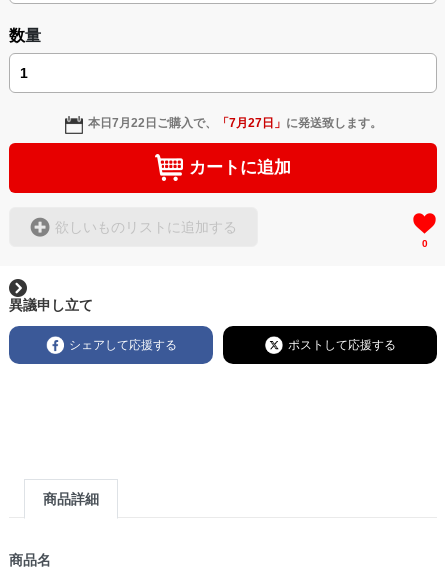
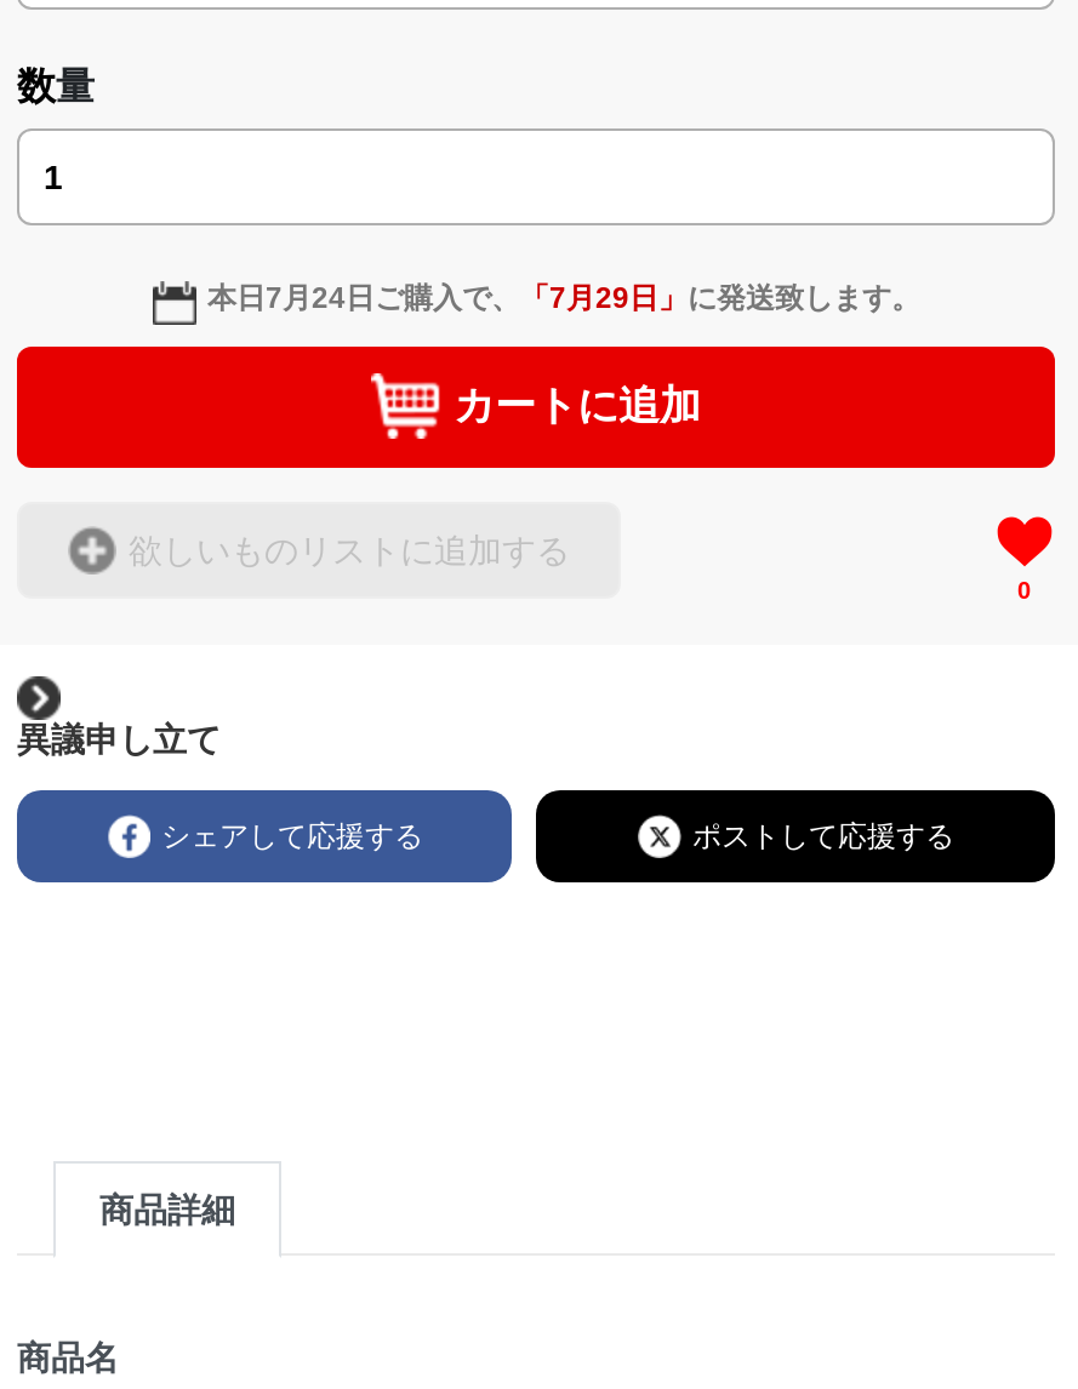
[87,116,381,130] 本日7月22日ご購入で、「7月27日」に発送致します。 -> [207,280,920,314] 本日7月24日ご購入で、「7月29日」に発送致します。

